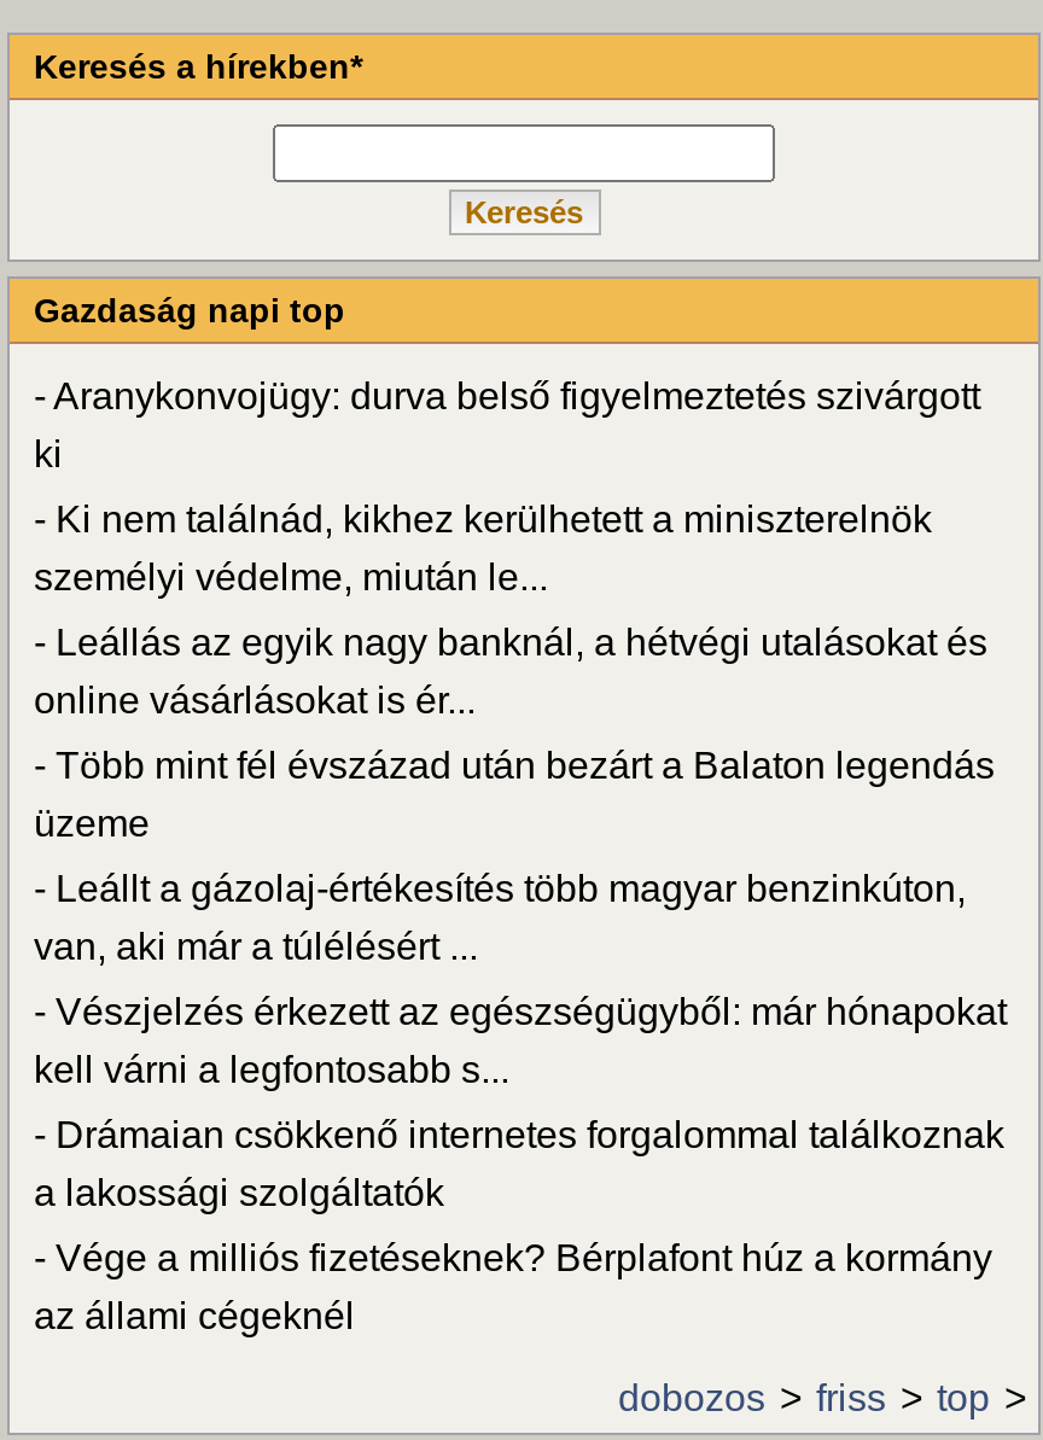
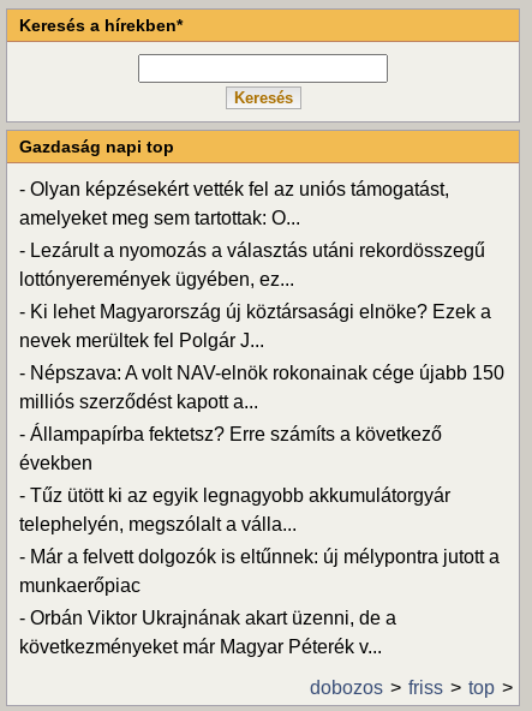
[34,375,980,474] - Aranykonvojügy: durva belső figyelmeztetés szivárgott | ki -> [19,179,449,228] - Olyan képzésekért vették fel az uniós támogatást, | amelyeket meg sem tartottak: O...
[34,499,932,597] - Ki nem találnád, kikhez kerülhetett a miniszterelnök | személyi védelme, miután le... -> [19,240,485,289] - Lezárult a nyomozás a választás utáni rekordösszegű | lottónyeremények ügyében, ez...
[34,622,987,721] - Leállás az egyik nagy banknál, a hétvégi utalásokat és | online vásárlásokat is ér... -> [19,301,491,351] - Ki lehet Magyarország új köztársasági elnöke? Ezek a | nevek merültek fel Polgár J...
[34,745,995,844] - Több mint fél évszázad után bezárt a Balaton legendás | üzeme -> [19,363,504,412] - Népszava: A volt NAV-elnök rokonainak cége újabb 150 | milliós szerződést kapott a...
[34,868,966,967] - Leállt a gázolaj-értékesítés több magyar benzinkúton, | van, aki már a túlélésért ... -> [19,424,442,473] - Állampapírba fektetsz? Erre számíts a következő | években
[34,991,1007,1090] - Vészjelzés érkezett az egészségügyből: már hónapokat | kell várni a legfontosabb s... -> [19,485,450,534] - Tűz ütött ki az egyik legnagyobb akkumulátorgyár | telephelyén, megszólalt a válla...
[34,1114,1004,1213] - Drámaian csökkenő internetes forgalommal találkoznak | a lakossági szolgáltatók -> [19,546,500,596] - Már a felvett dolgozók is eltűnnek: új mélypontra jutott a | munkaerőpiac
[34,1237,992,1336] - Vége a milliós fizetéseknek? Bérplafont húz a kormány | az állami cégeknél -> [19,608,396,657] - Orbán Viktor Ukrajnának akart üzenni, de a | következményeket már Magyar Péterék v...

